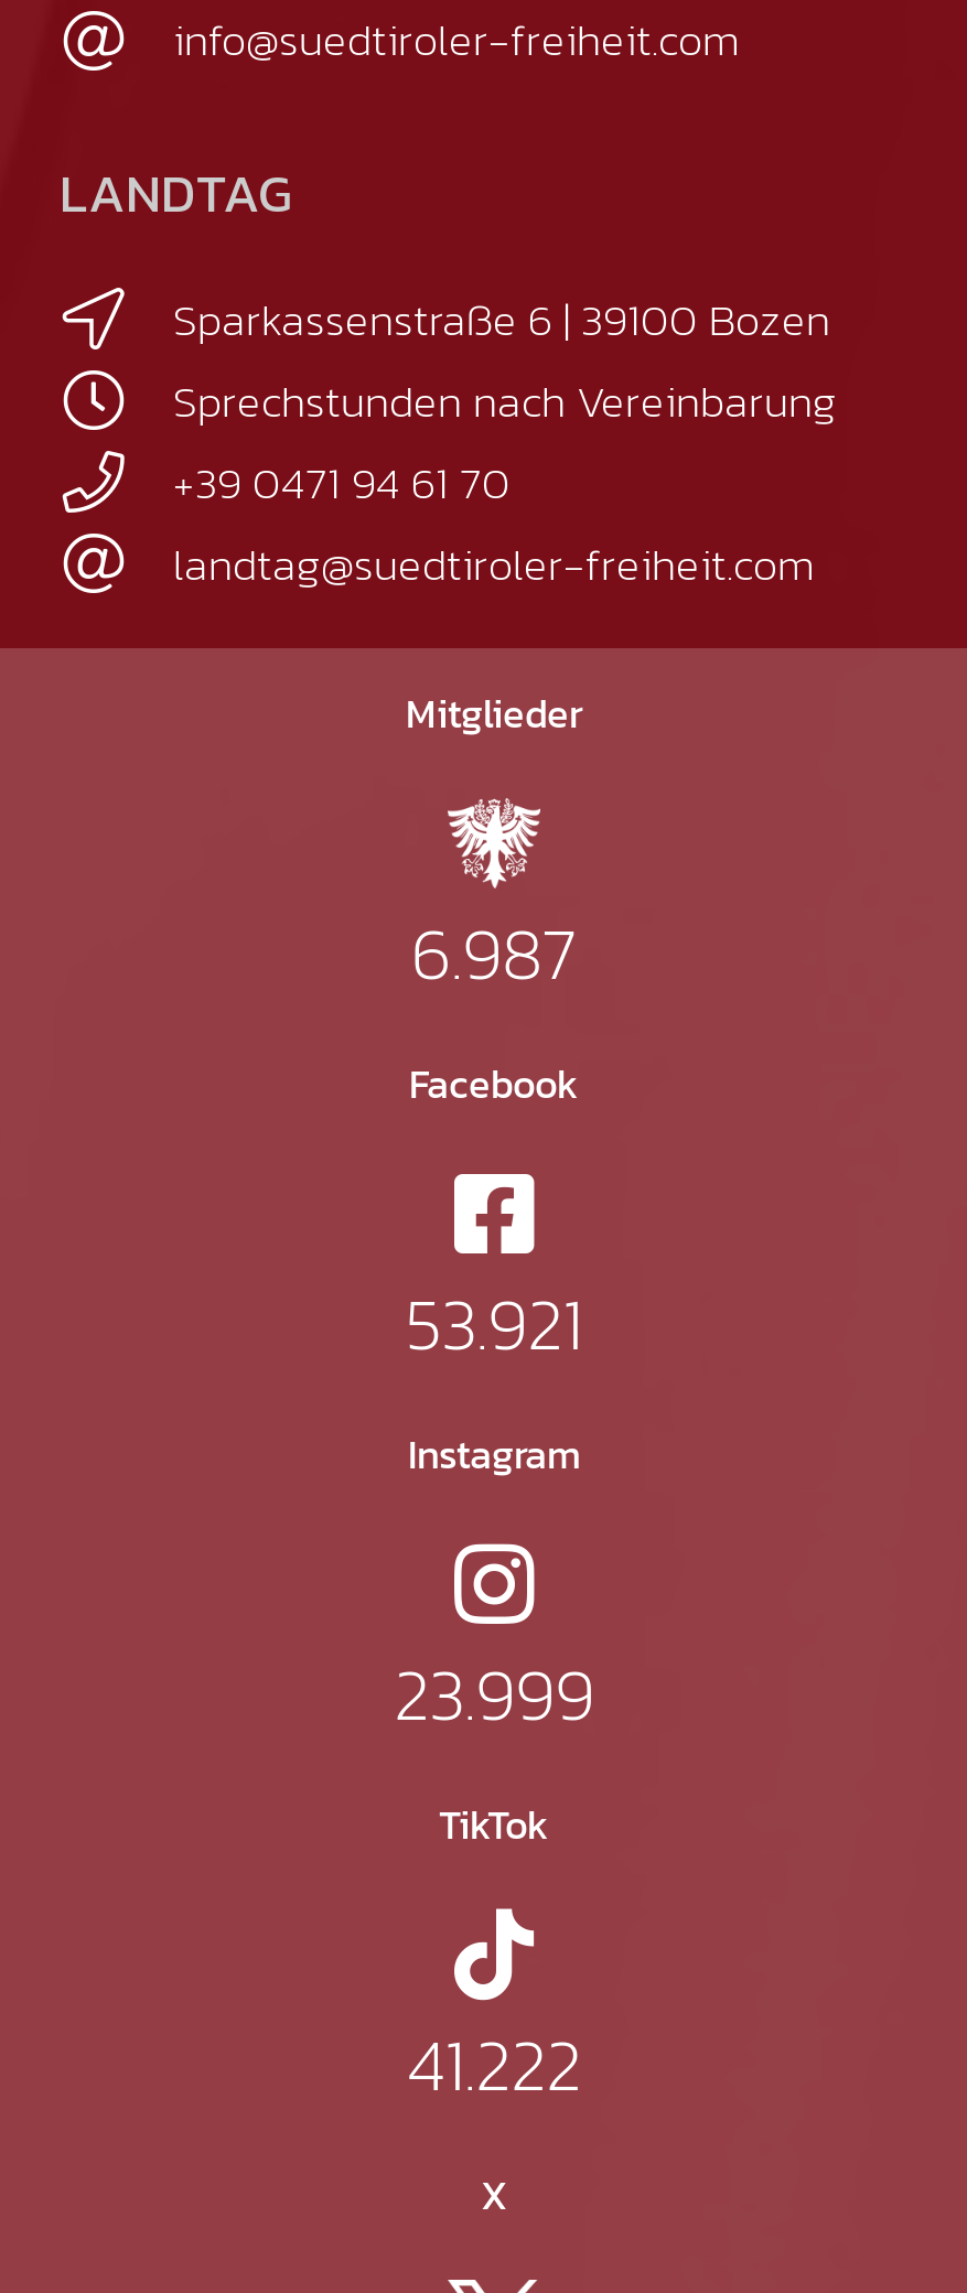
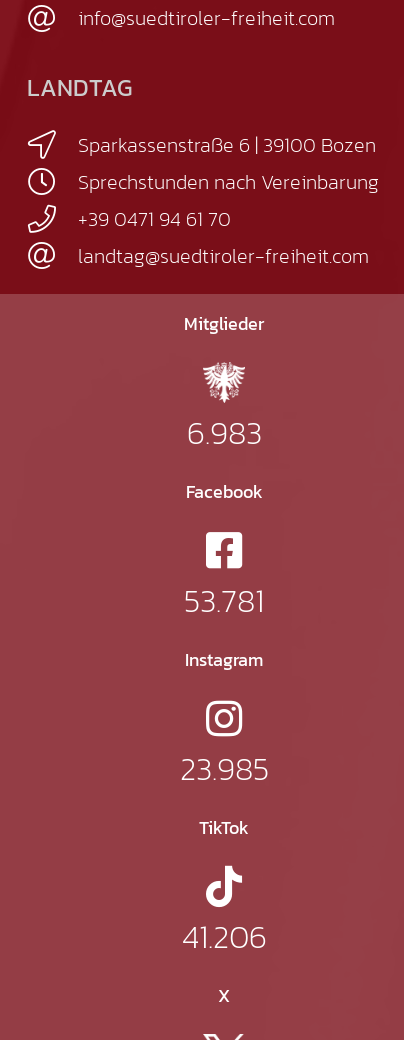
[411,899,577,1007] 6.987 -> [186,408,261,457] 6.983
[406,1270,582,1378] 53.921 -> [184,576,264,625] 53.781
[394,1640,594,1748] 23.999 -> [179,744,268,793] 23.985
[407,2011,581,2119] 41.222 -> [181,912,266,961] 41.206

